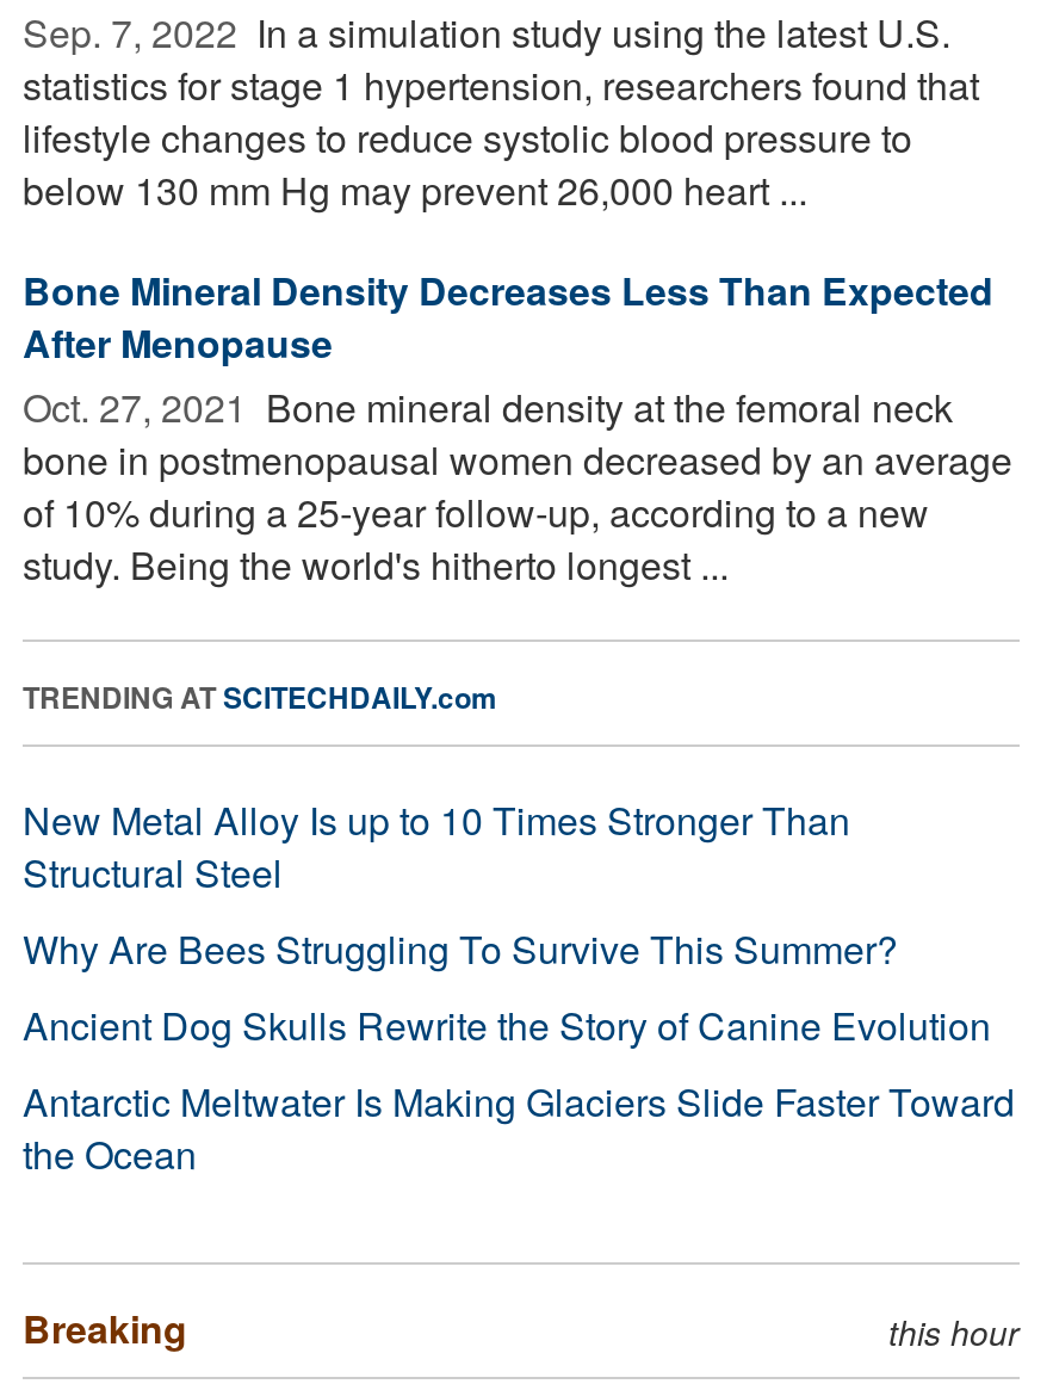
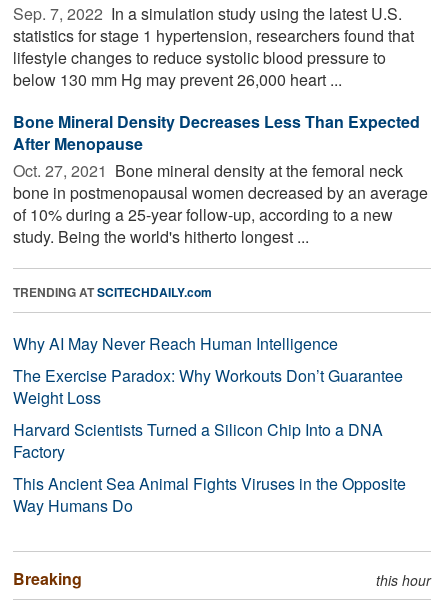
[23,792,1015,1181] New Metal Alloy Is up to 10 Times Stronger Than | Structural Steel | Why Are Bees Struggling To Survive This Summer? | Ancient Dog Skulls Rewrite the Story of Canine Evolution | Antarctic Meltwater Is Making Glaciers Slide Faster Toward | the Ocean -> [13,332,406,517] Why AI May Never Reach Human Intelligence | The Exercise Paradox: Why Workouts Don’t Guarantee | Weight Loss | Harvard Scientists Turned a Silicon Chip Into a DNA | Factory | This Ancient Sea Animal Fights Viruses in the Opposite | Way Humans Do

